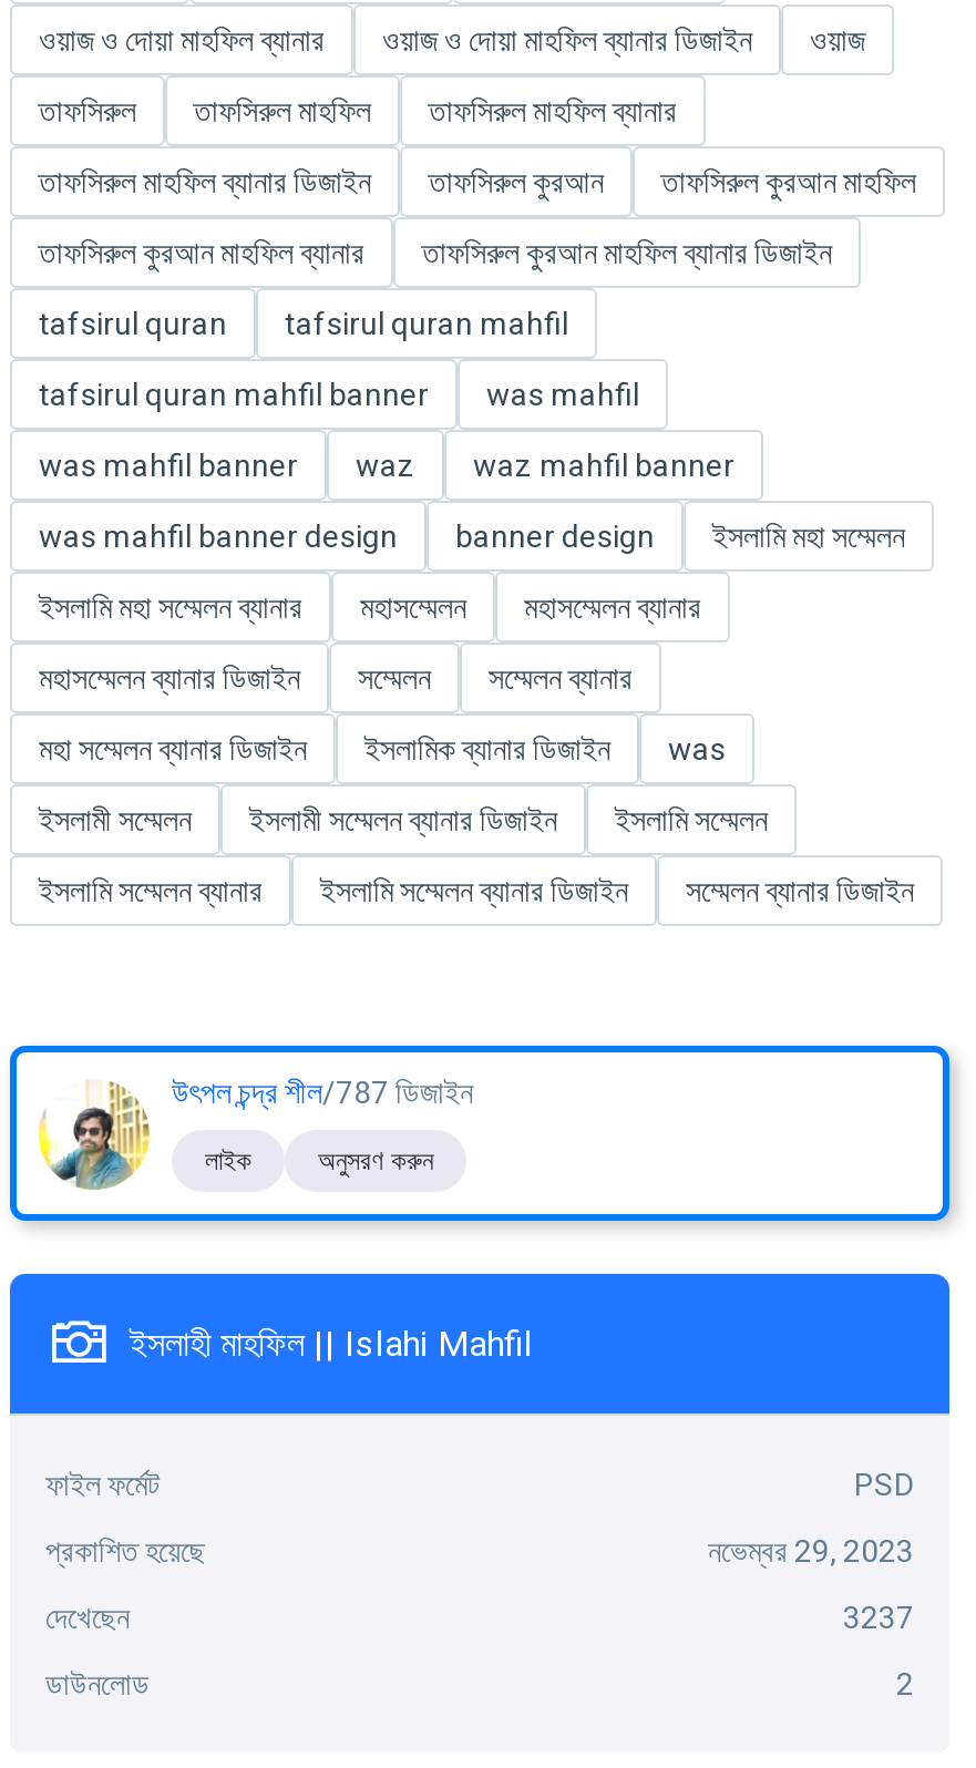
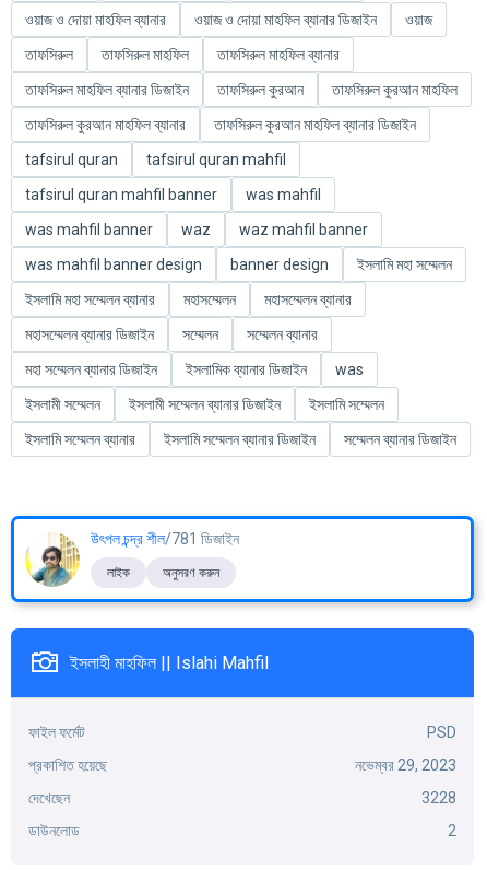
[172,1075,473,1110] উৎপল চন্দ্র শীল/787 ডিজাইন -> [91,530,239,548] উৎপল চন্দ্র শীল/781 ডিজাইন
[843,1600,914,1636] 3237 -> [421,789,456,807] 3228

